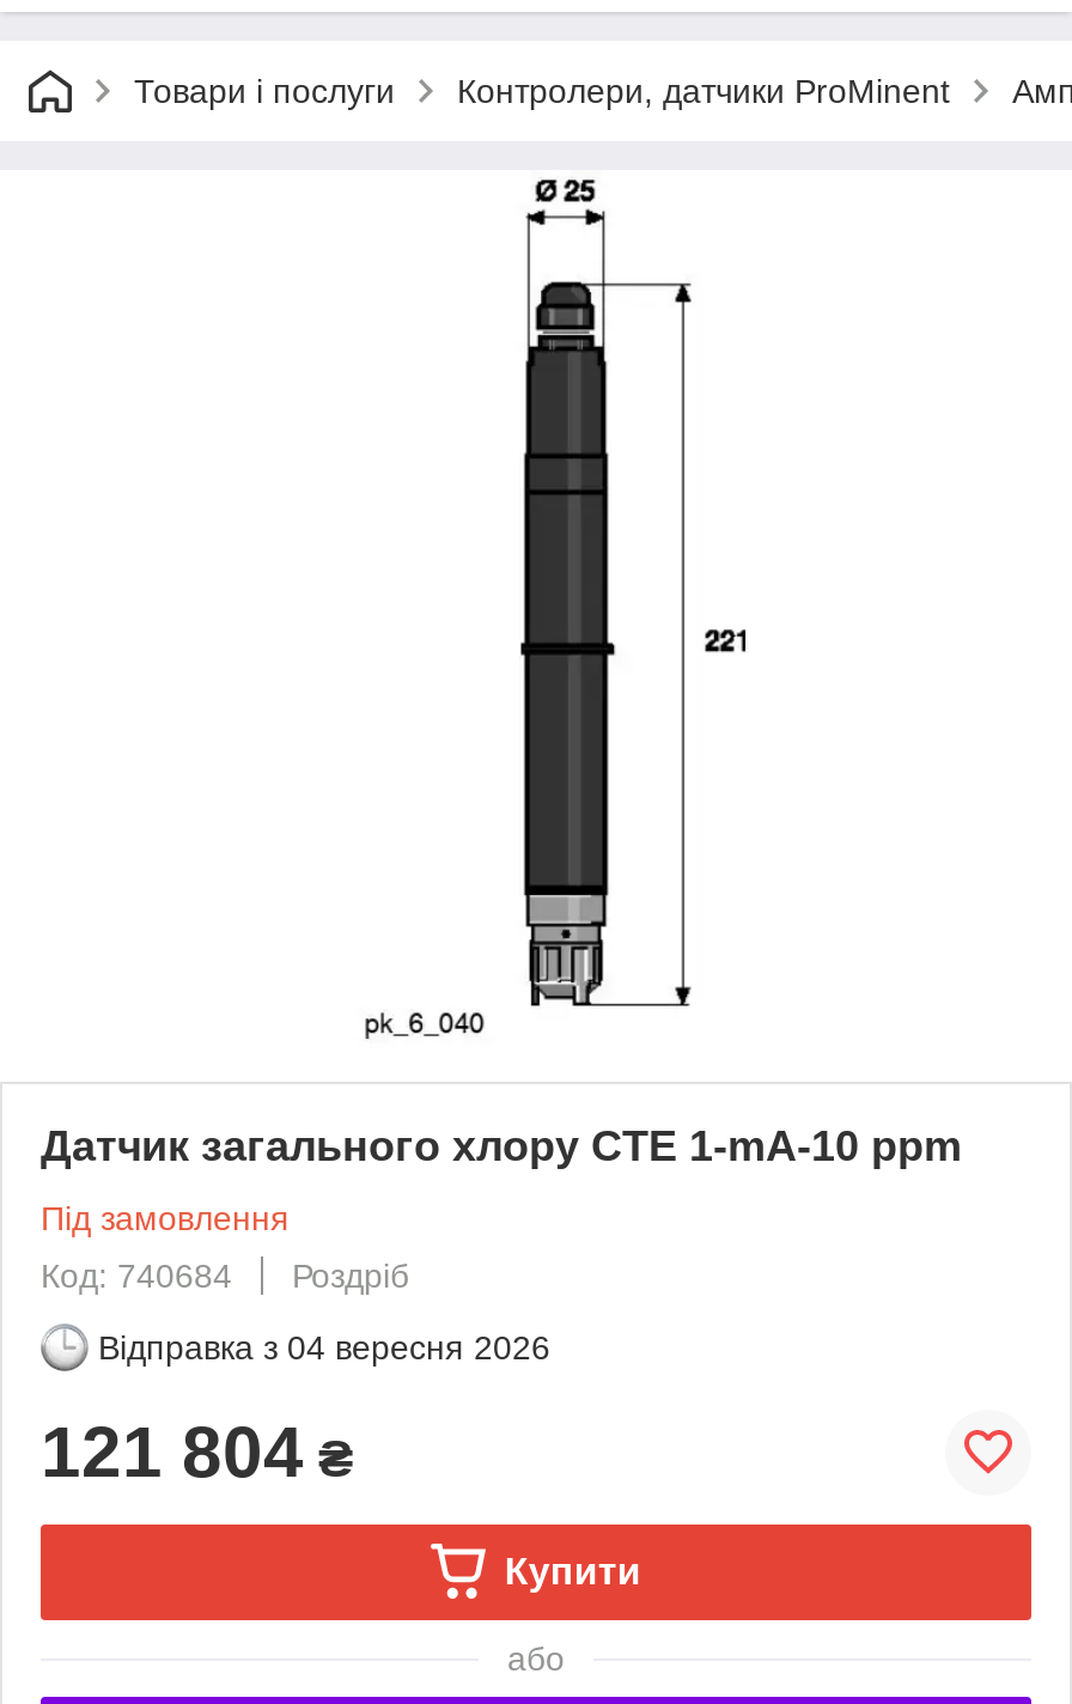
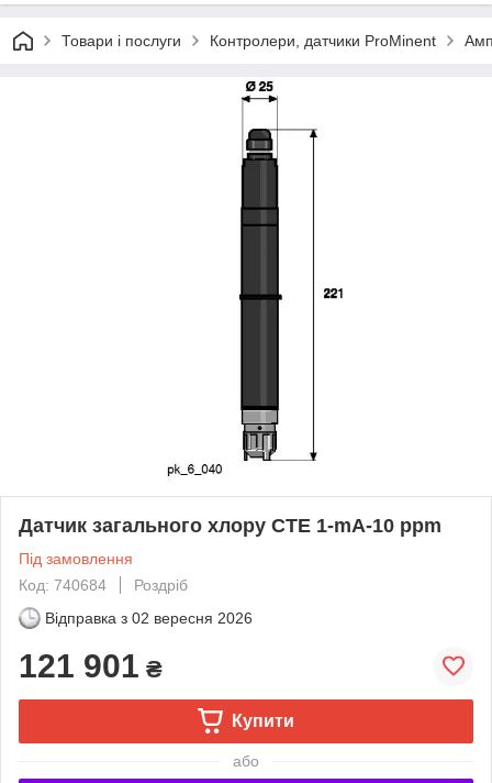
[98,1328,550,1366] Відправка з 04 вересня 2026 -> [45,609,253,627] Відправка з 02 вересня 2026
[41,1412,354,1491] 121 804 ₴ -> [19,648,163,684] 121 901 ₴

